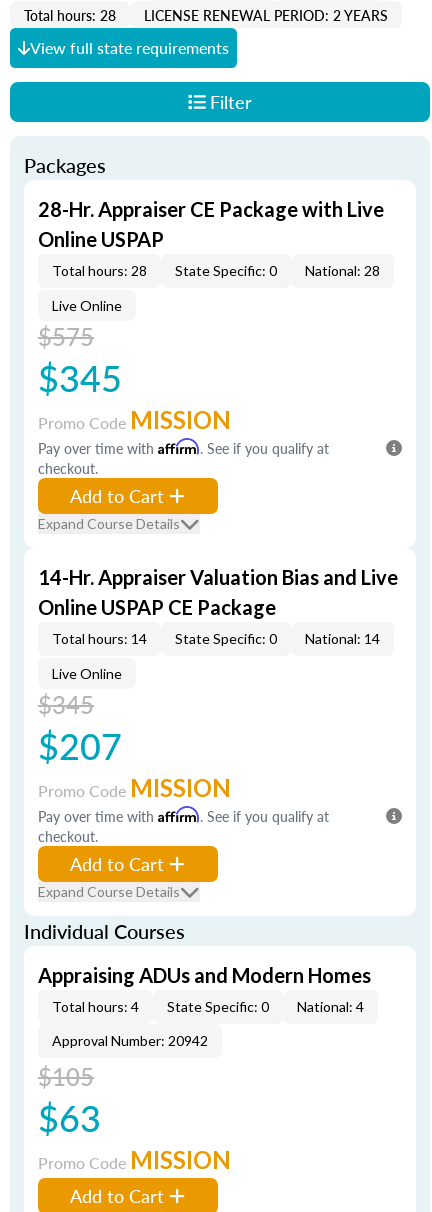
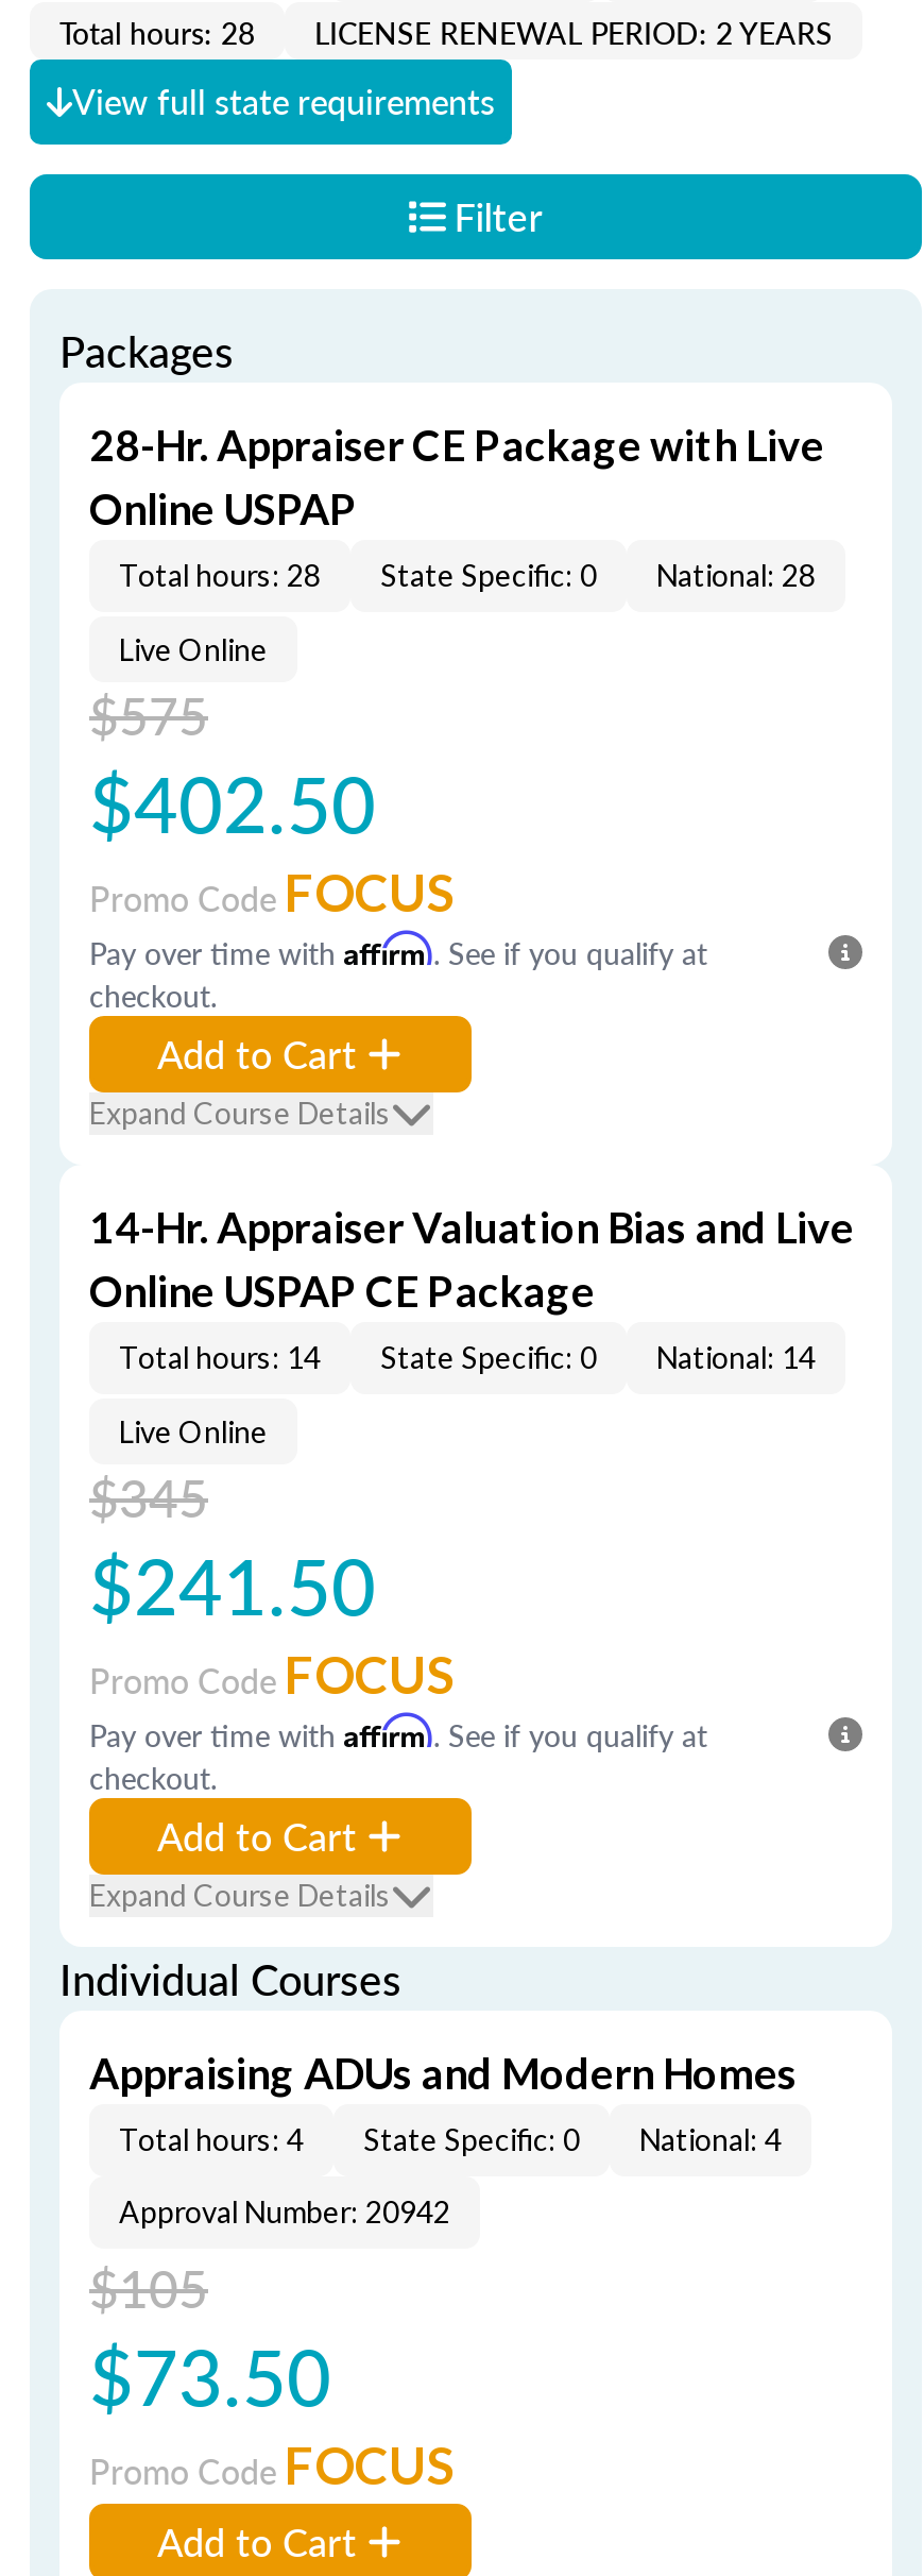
[38,352,122,403] $345 -> [89,748,376,857] $402.50
[38,405,231,434] Promo Code MISSION -> [89,861,455,922] Promo Code FOCUS
[38,720,122,771] $207 -> [89,1530,376,1639] $241.50
[38,773,231,802] Promo Code MISSION -> [89,1643,455,1705] Promo Code FOCUS
[38,1092,101,1143] $63 -> [89,2321,331,2429] $73.50
[38,1145,231,1174] Promo Code MISSION -> [89,2434,455,2495] Promo Code FOCUS

